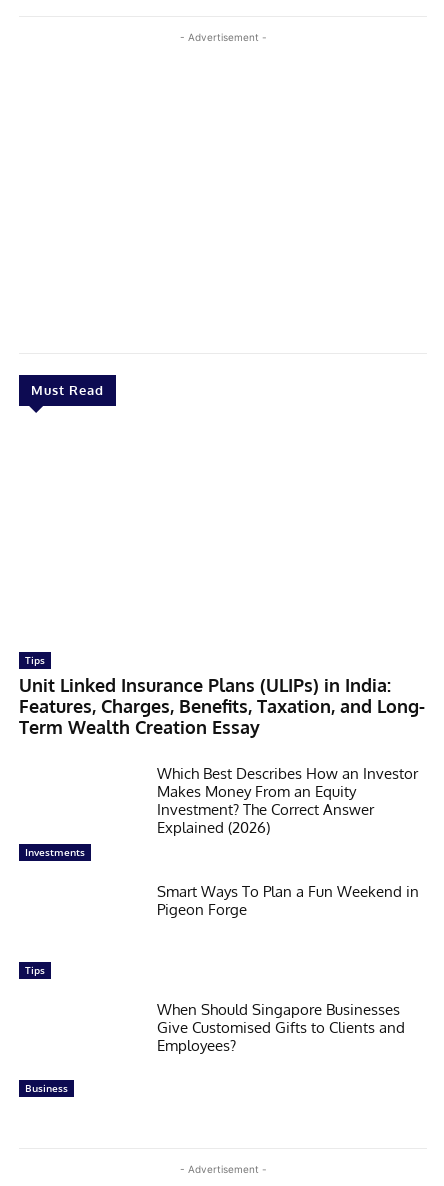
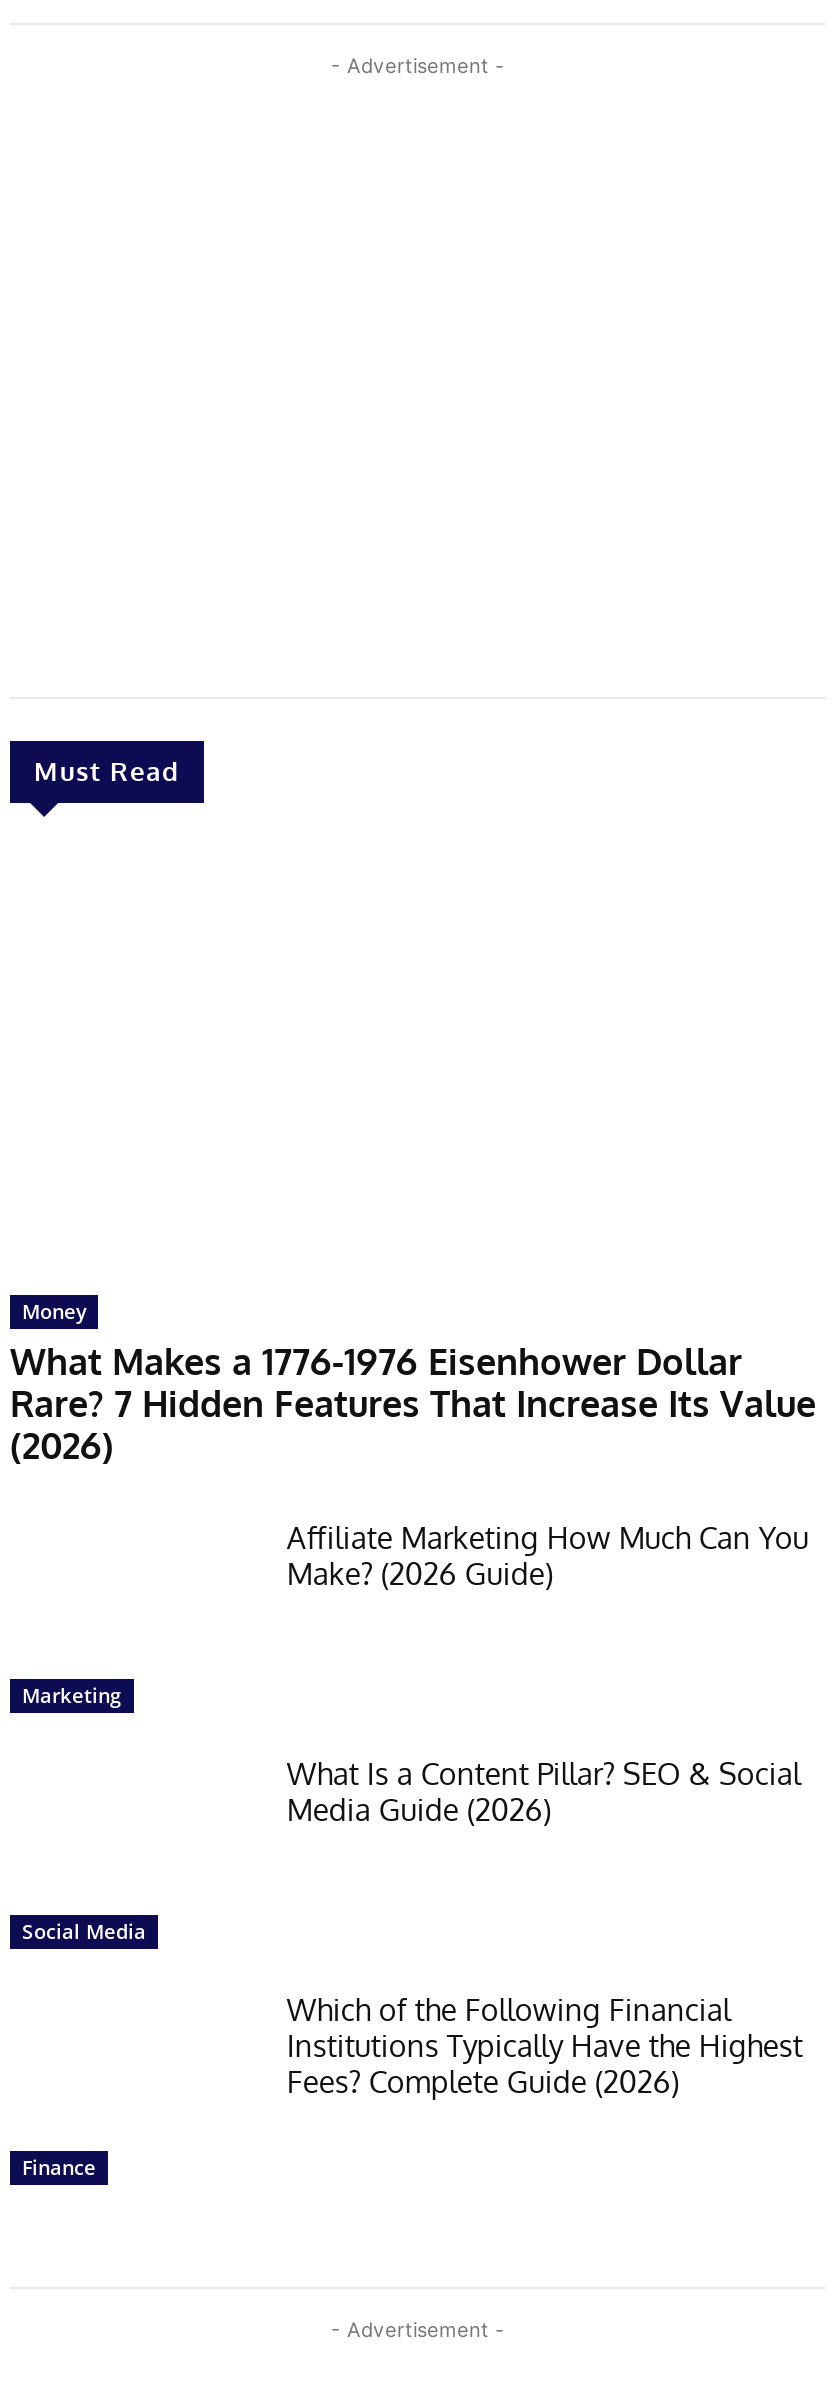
[19,653,425,738] Tips | Unit Linked Insurance Plans (ULIPs) in India: | Features, Charges, Benefits, Taxation, and Long- | Term Wealth Creation Essay -> [10,1297,816,1467] Money | What Makes a 1776-1976 Eisenhower Dollar | Rare? 7 Hidden Features That Increase Its Value | (2026)
[157,764,418,837] Which Best Describes How an Investor | Makes Money From an Equity | Investment? The Correct Answer | Explained (2026) -> [287,1519,809,1593] Affiliate Marketing How Much Can You | Make? (2026 Guide)
[25,845,85,859] Investments -> [22,1680,122,1708] Marketing
[157,882,419,919] Smart Ways To Plan a Fun Weekend in | Pigeon Forge -> [287,1754,801,1828] What Is a Content Pillar? SEO & Social | Media Guide (2026)
[25,963,45,977] Tips -> [22,1916,146,1944] Social Media
[157,1000,405,1055] When Should Singapore Businesses | Give Customised Gifts to Clients and | Employees? -> [287,1990,803,2100] Which of the Following Financial | Institutions Typically Have the Highest | Fees? Complete Guide (2026)
[25,1080,68,1094] Business -> [22,2152,96,2180] Finance

